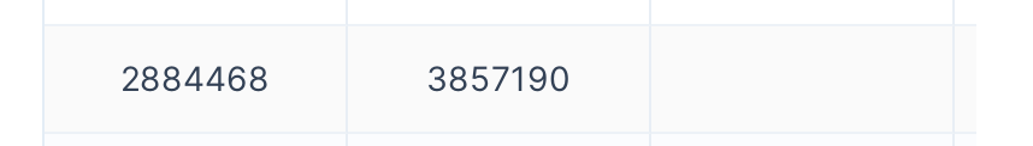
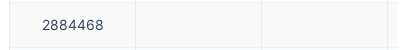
[426,57,571,98] 3857190 -> none

